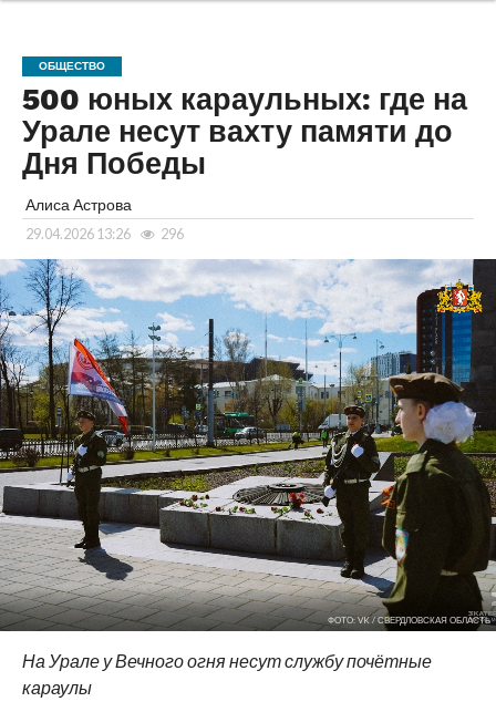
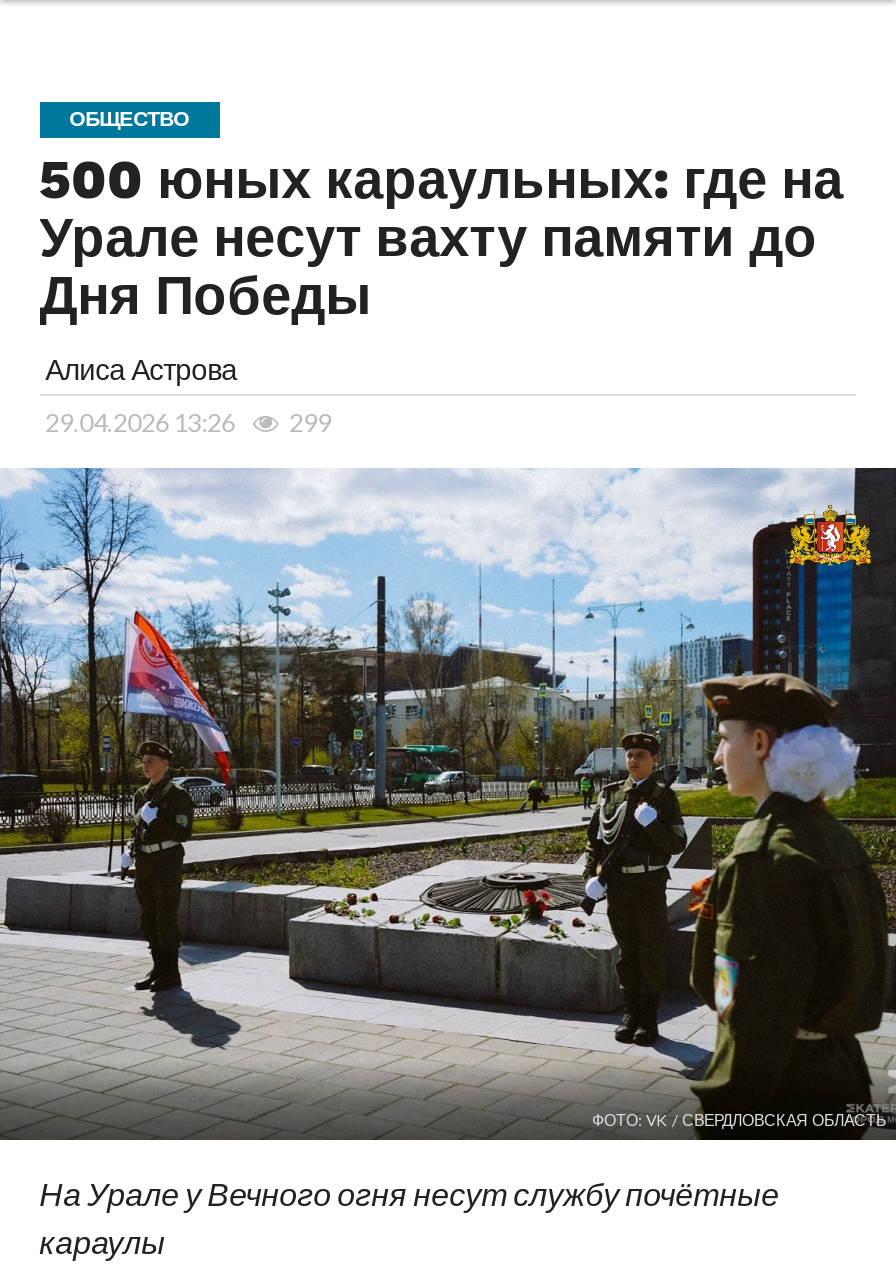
[25,225,183,243] 29.04.2026 13:26 296 -> [45,406,331,438] 29.04.2026 13:26 299

